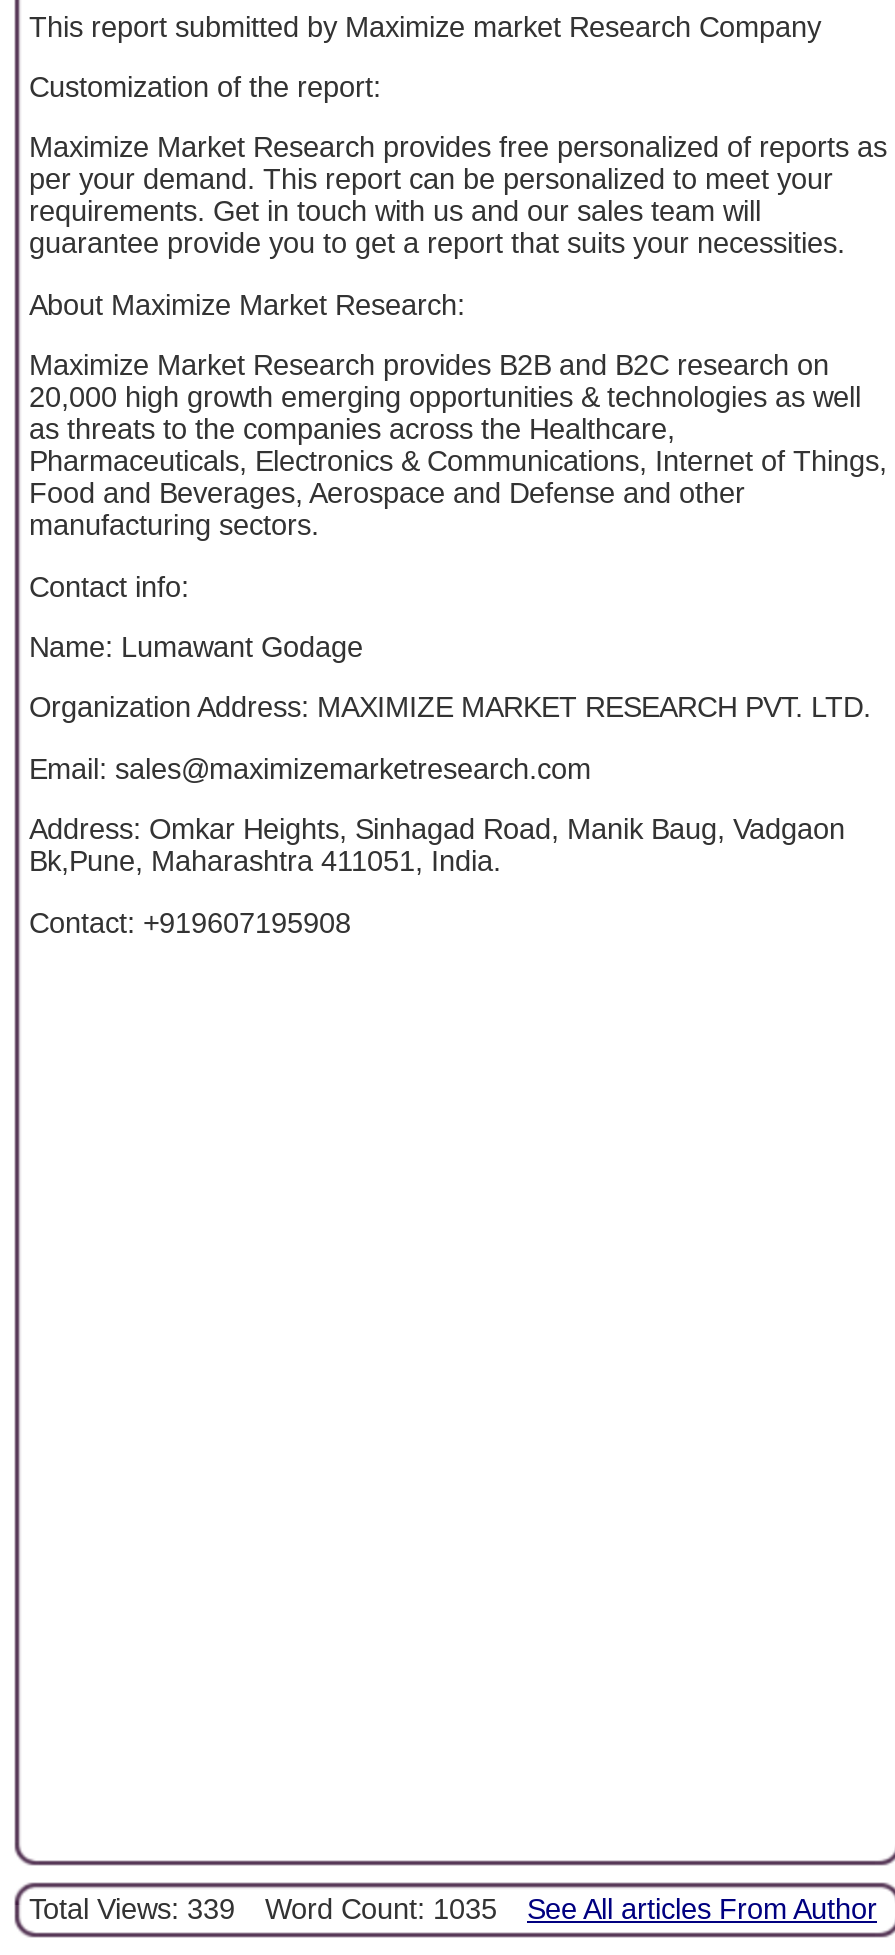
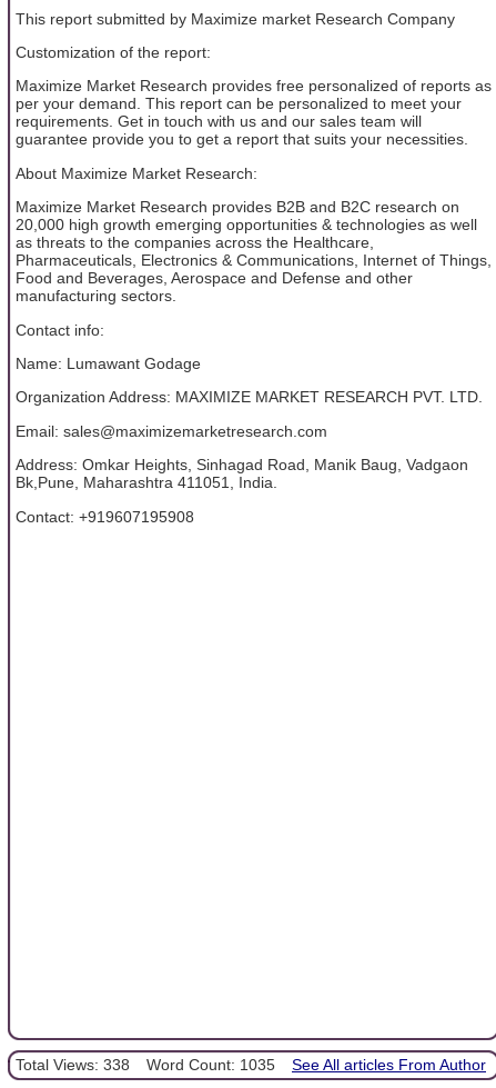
[29,1893,877,1925] Total Views: 339 Word Count: 1035 See All articles From Author -> [16,1056,486,1074] Total Views: 338 Word Count: 1035 See All articles From Author

